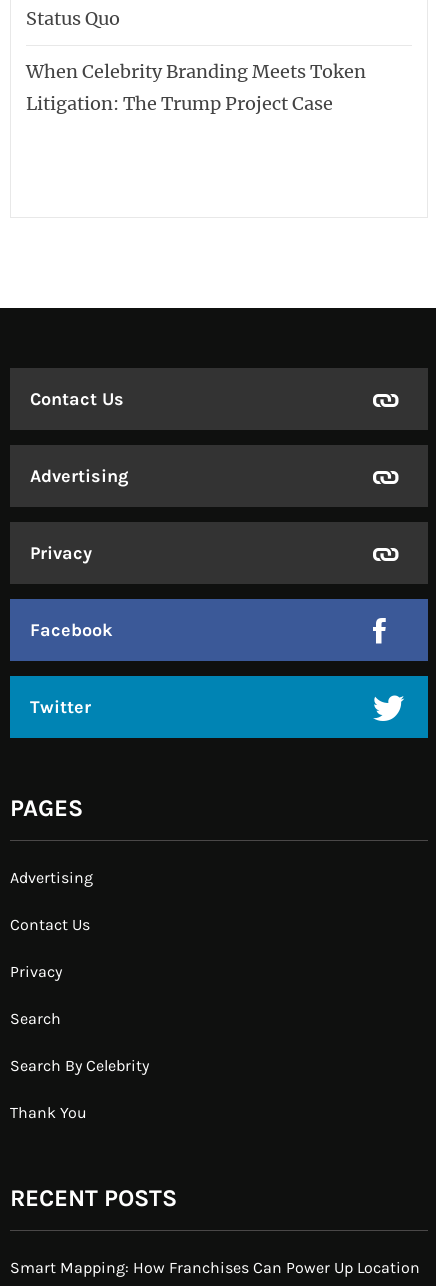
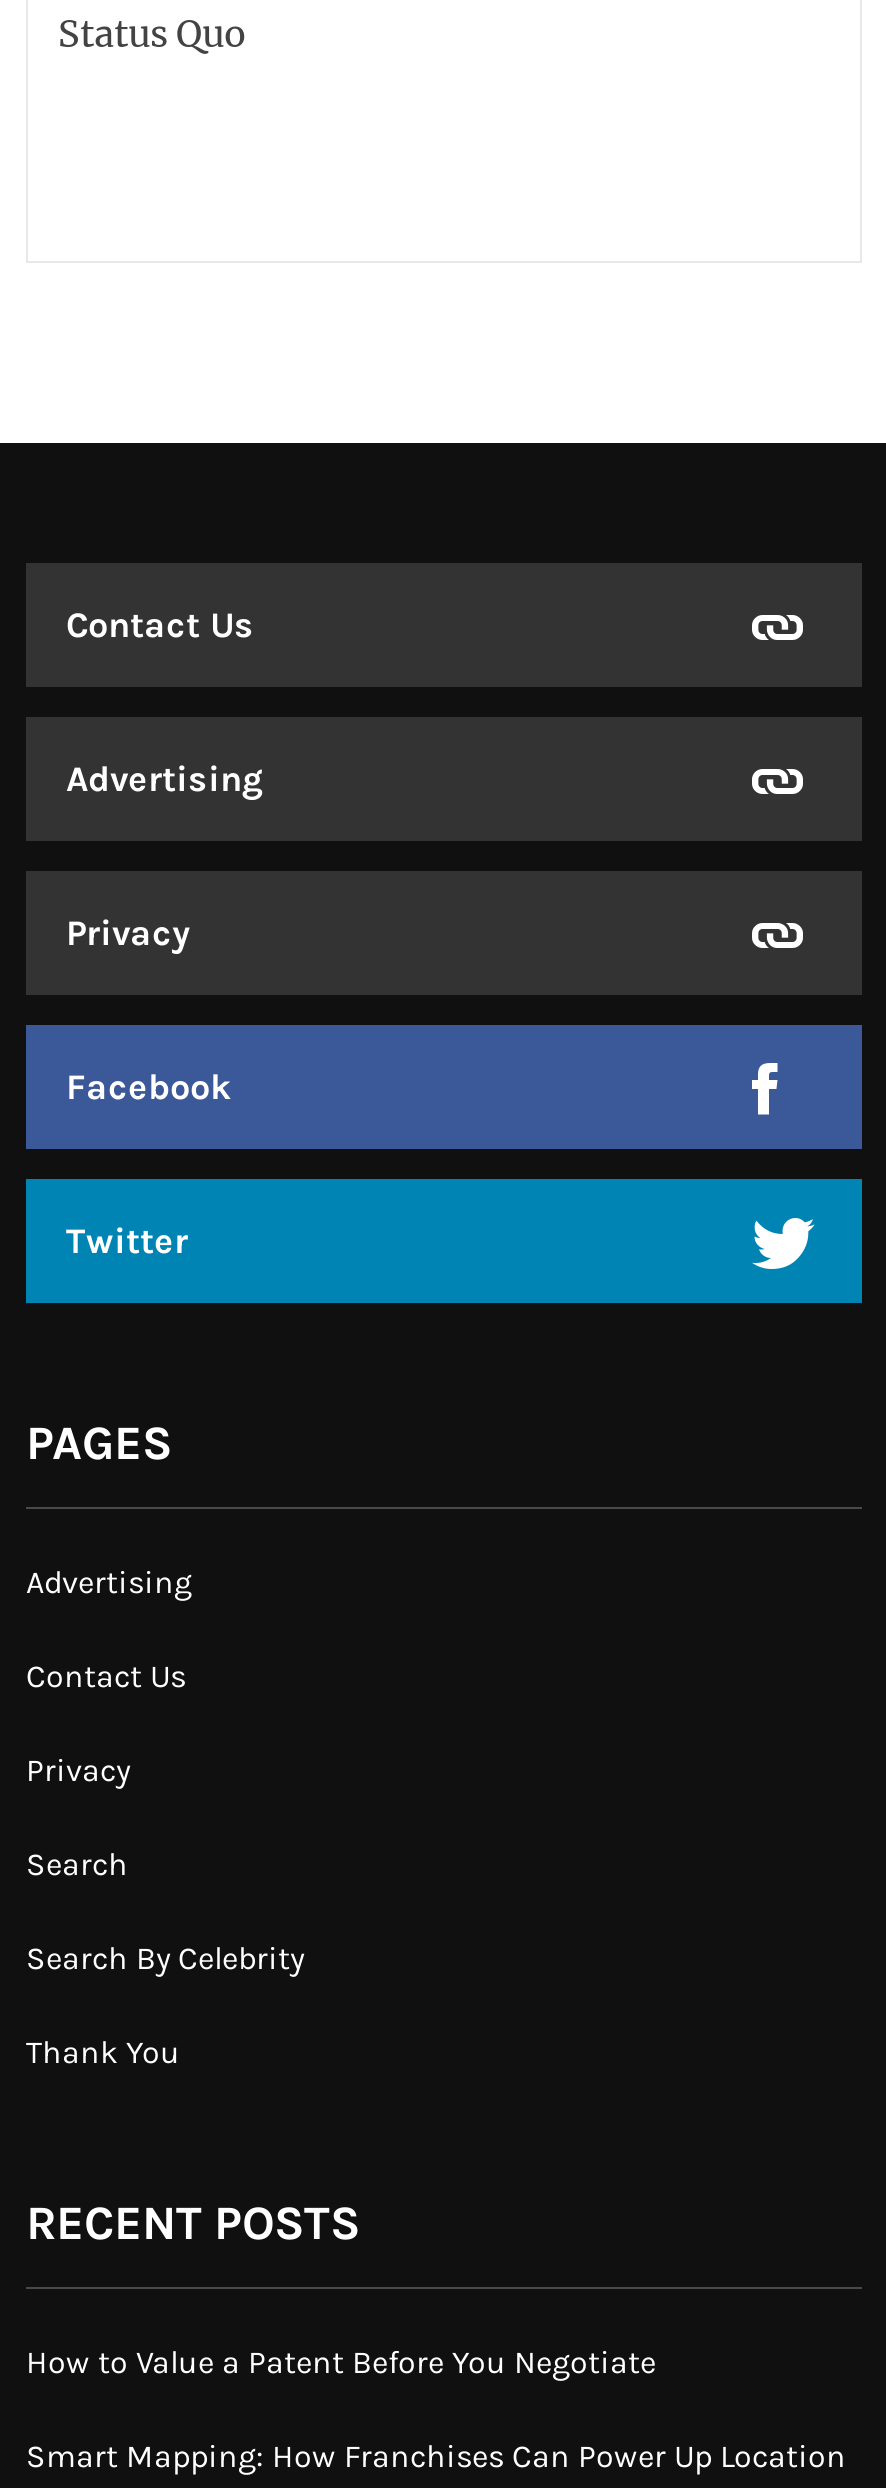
[26,60,366,115] When Celebrity Branding Meets Token | Litigation: The Trump Project Case -> none
moved [10,388,177,1212] -> [26,603,360,2251]: Contact Us | Advertising | Privacy | ... | Thank You | RECENT POSTS
none -> [26,2343,656,2381] How to Value a Patent Before You Negotiate

